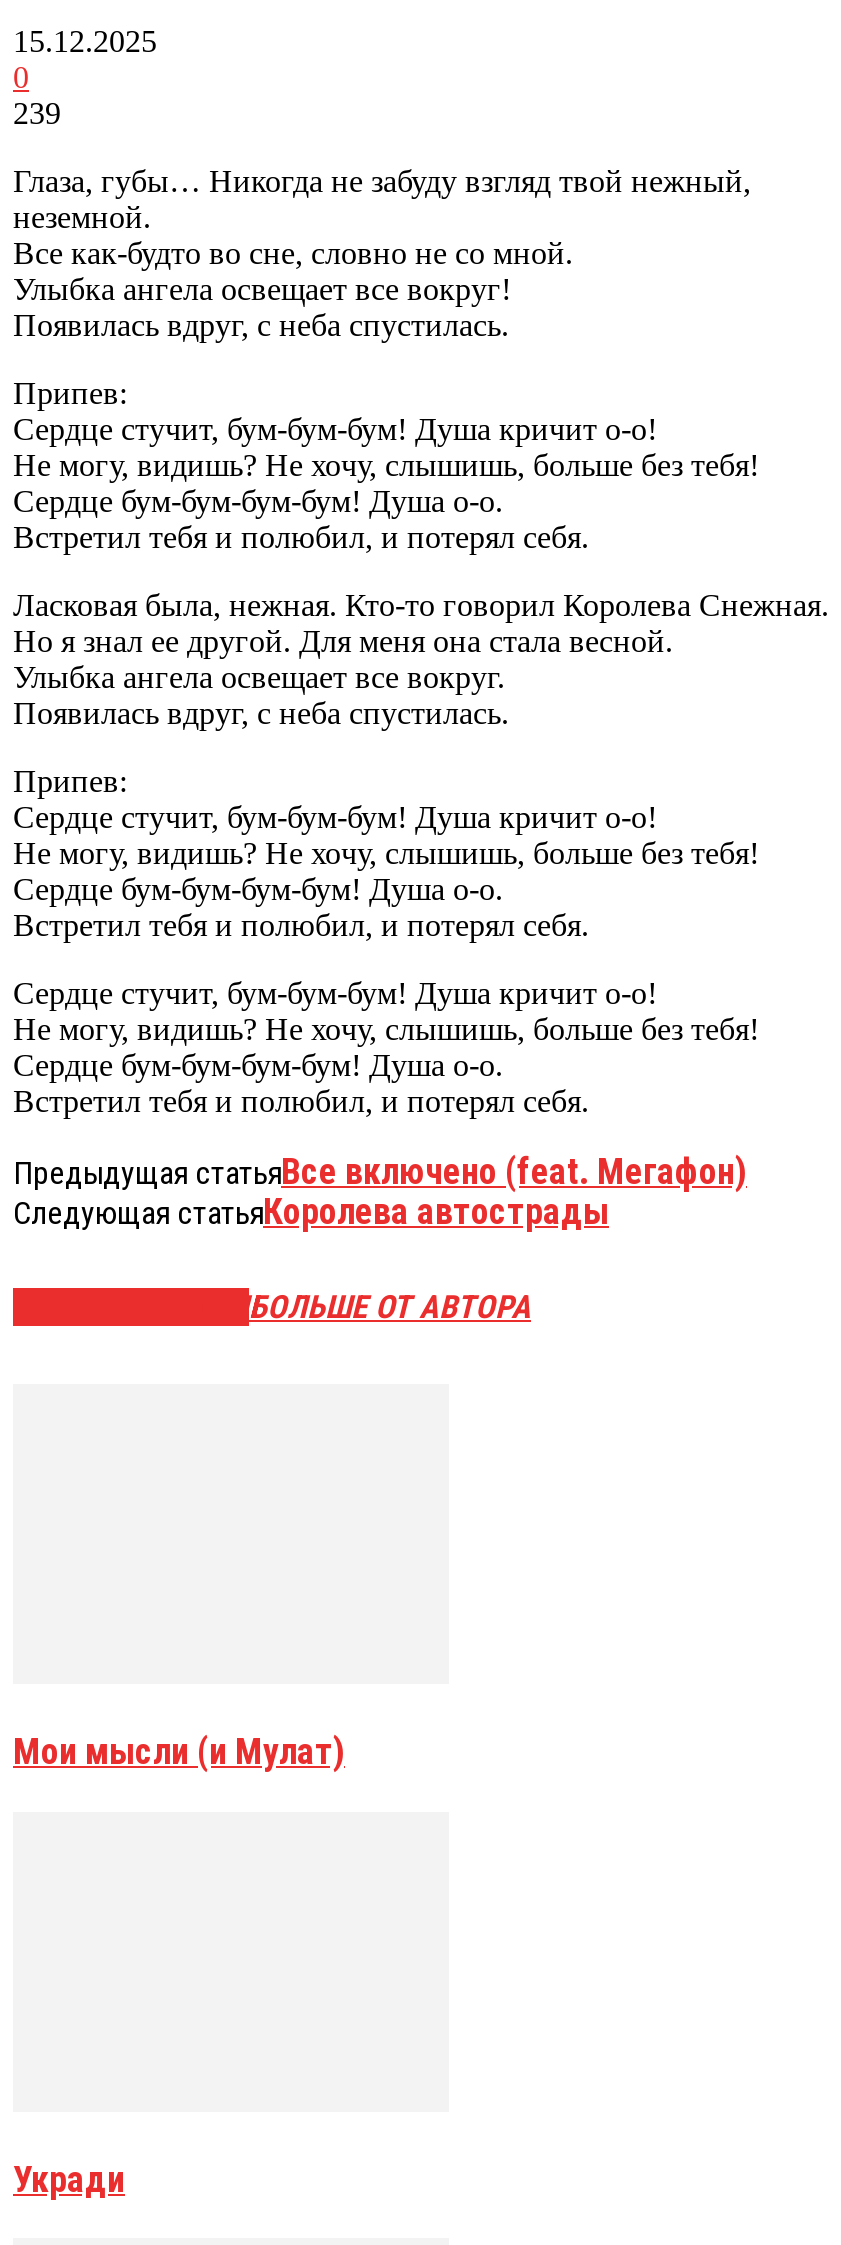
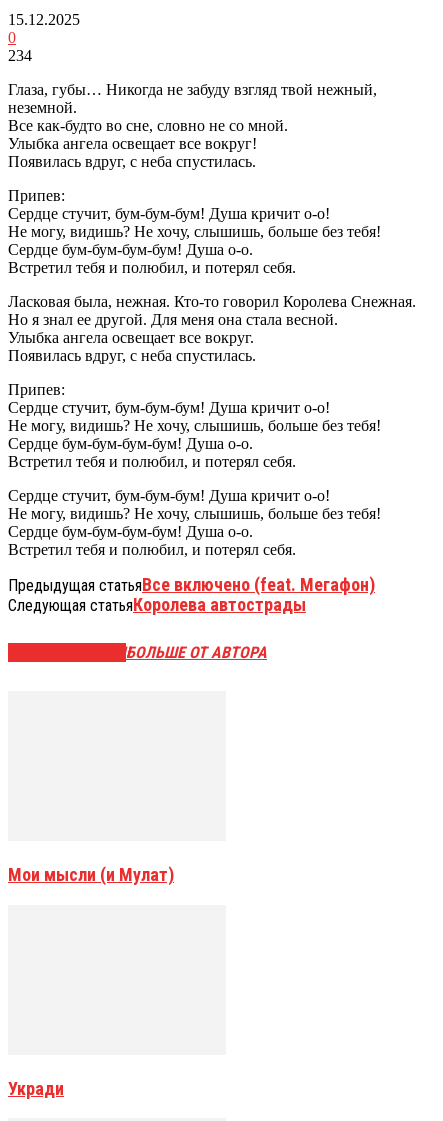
[13,96,61,130] 239 -> [8,47,32,64] 234

